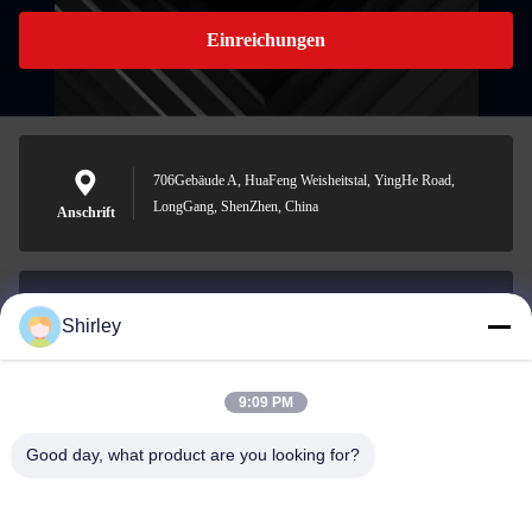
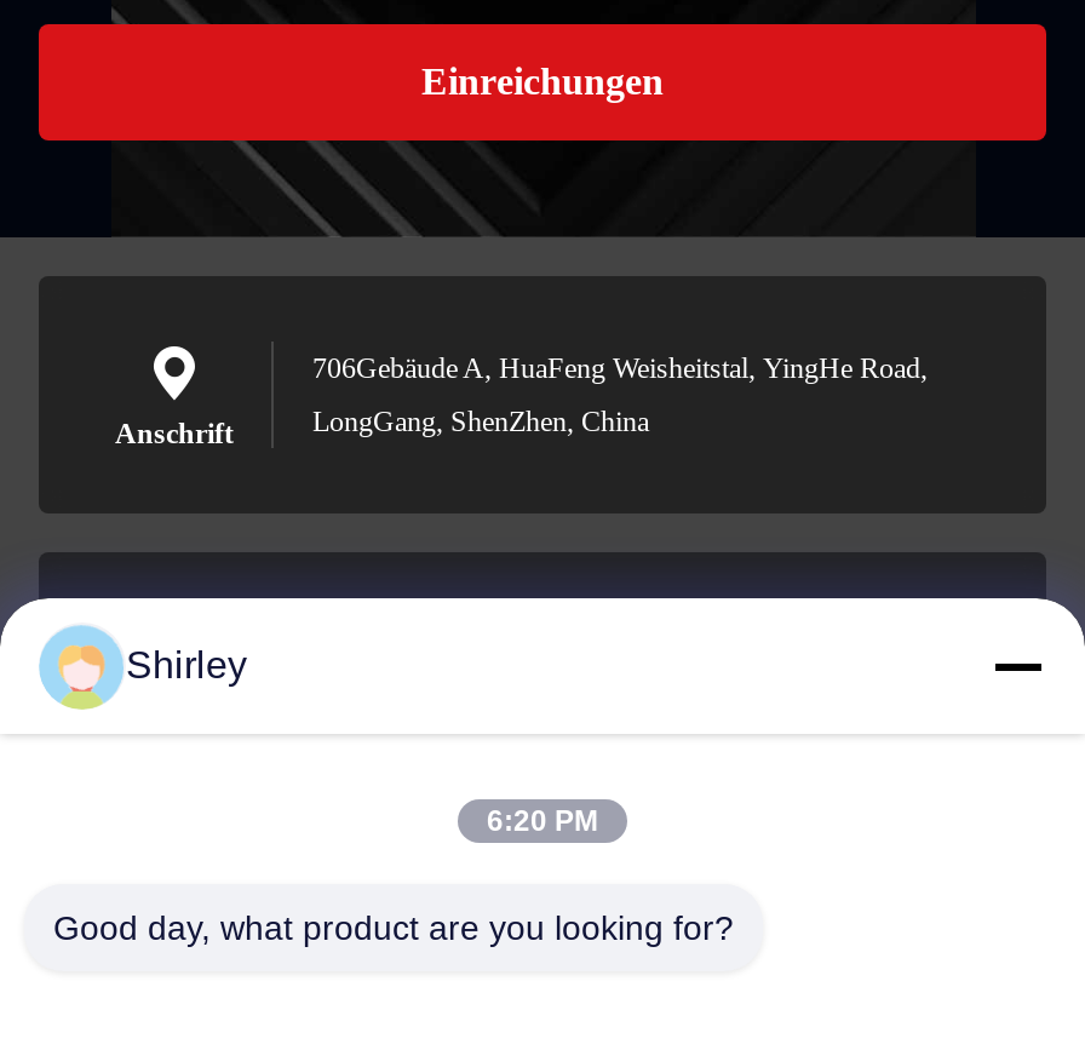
[239,394,293,411] 9:09 PM -> [487,804,598,838] 6:20 PM

